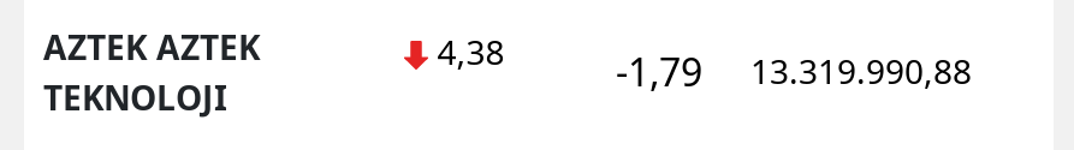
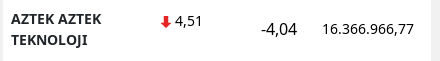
[437,29,505,74] 4,38 -> [175,11,203,30] 4,51
[616,46,702,98] -1,79 -> [261,18,297,40] -4,04
[750,48,972,94] 13.319.990,88 -> [322,19,414,38] 16.366.966,77

